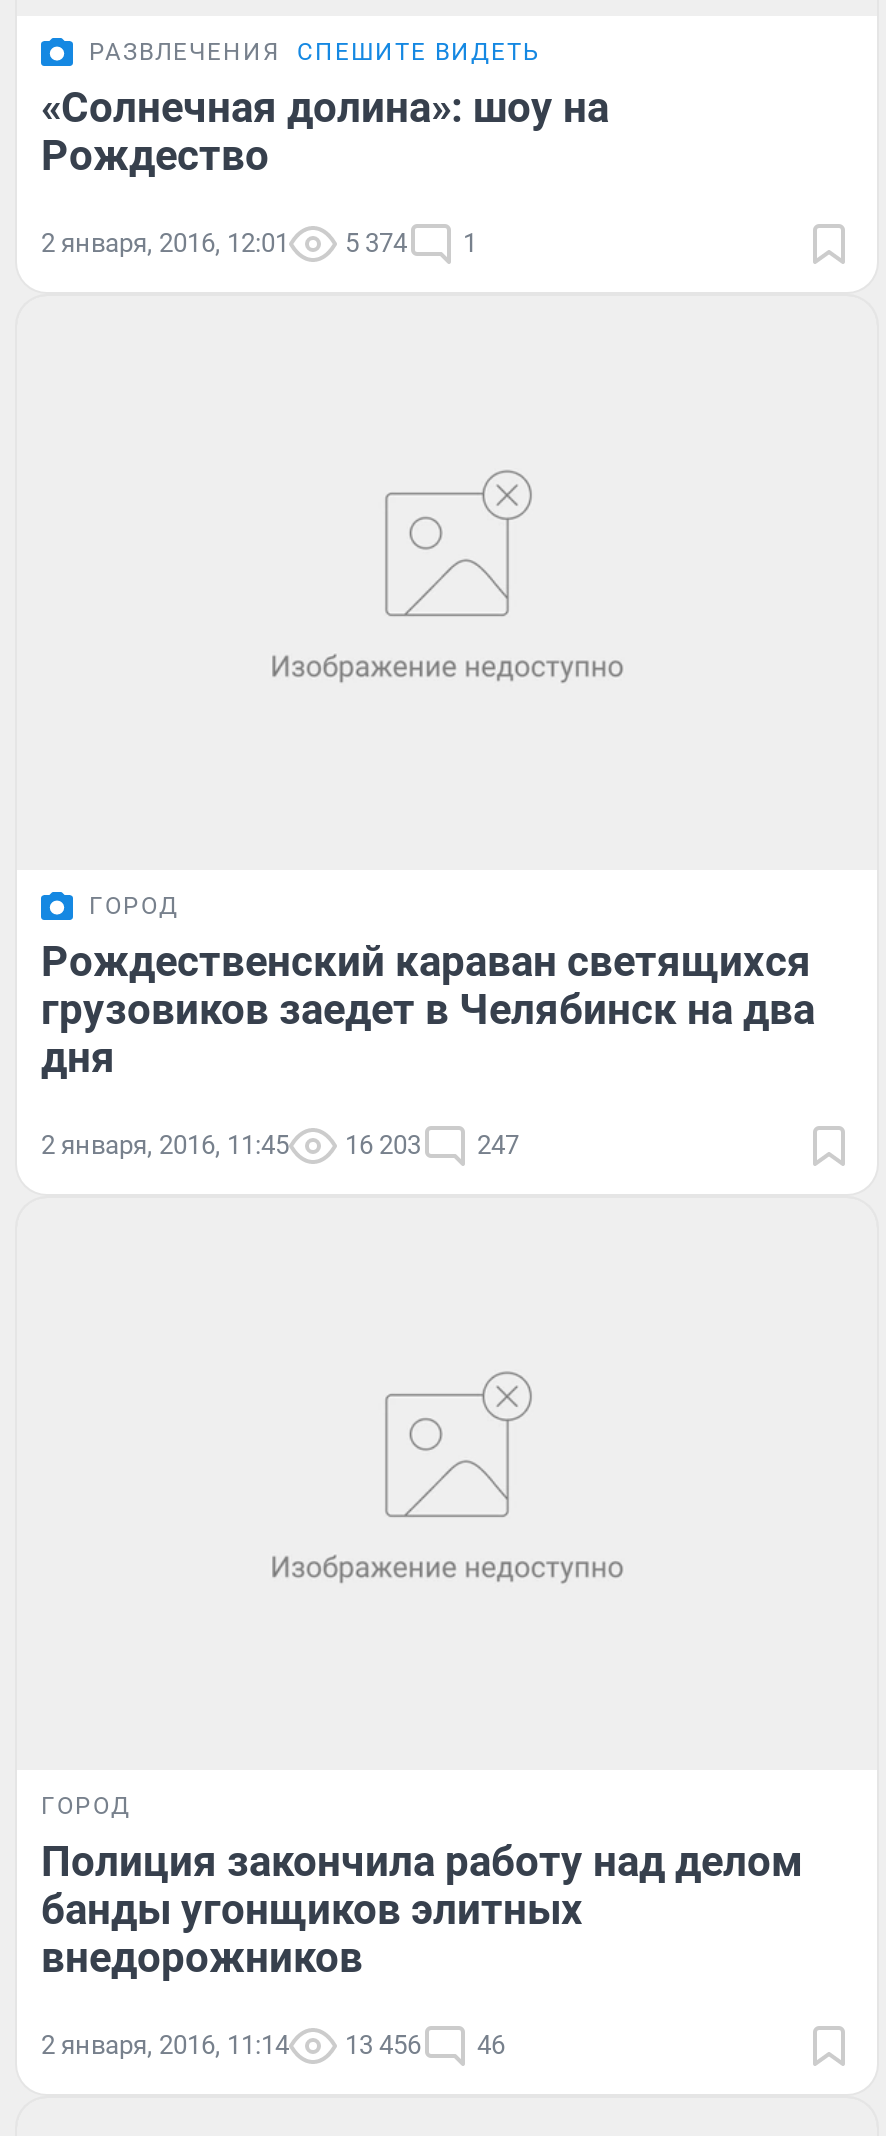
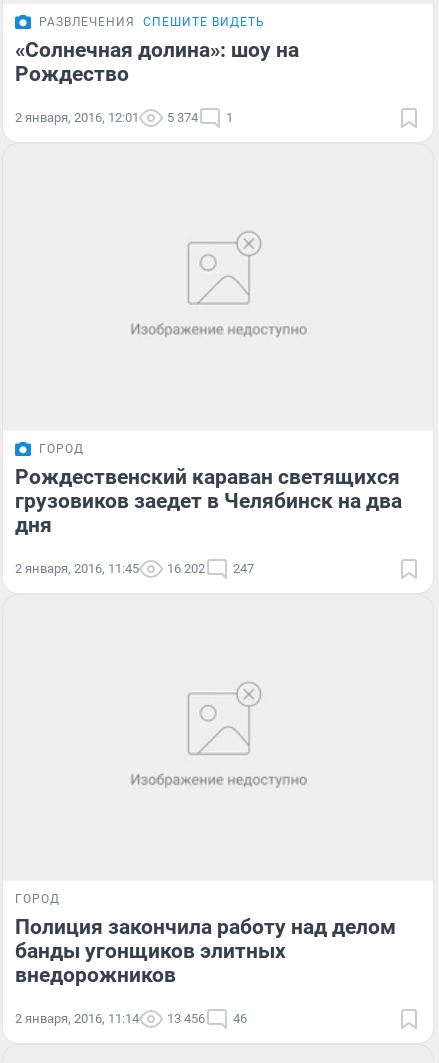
[41,1129,519,1159] 2 января, 2016, 11:45 16 203 247 -> [15,561,254,576] 2 января, 2016, 11:45 16 202 247

